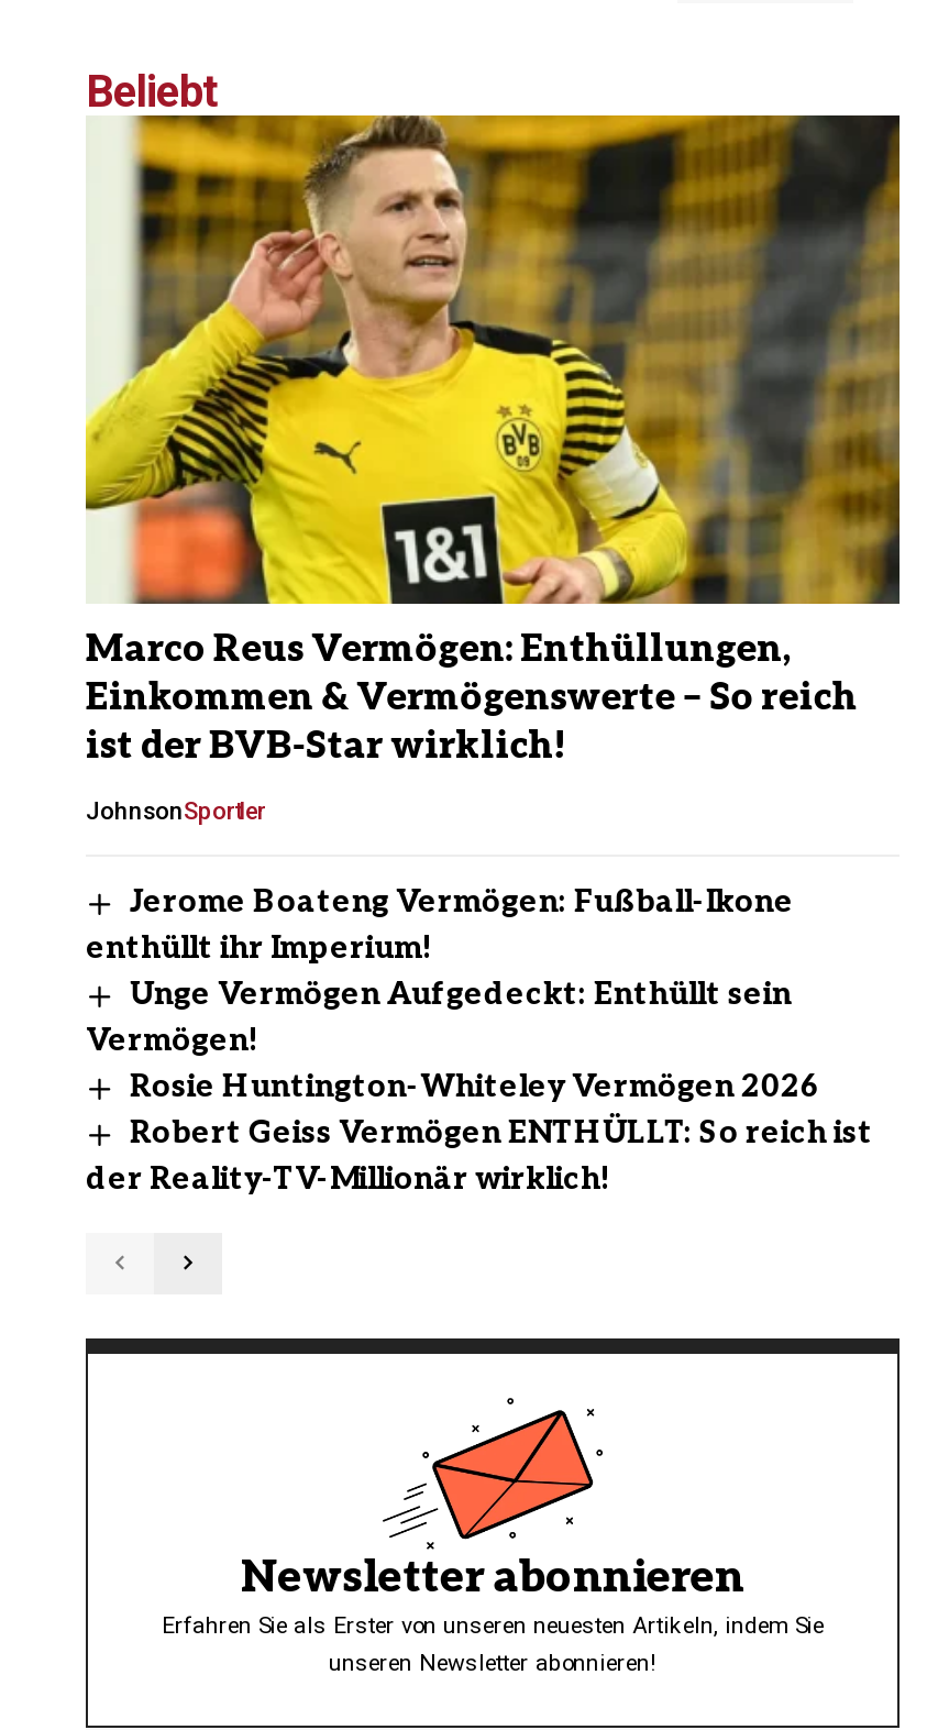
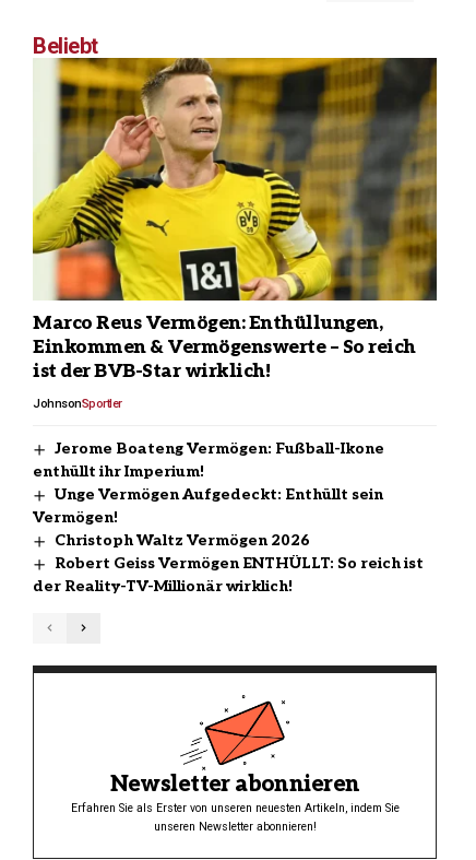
[130,1068,820,1106] Rosie Huntington-Whiteley Vermögen 2026 -> [54,531,310,550] Christoph Waltz Vermögen 2026

